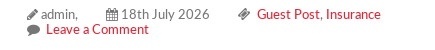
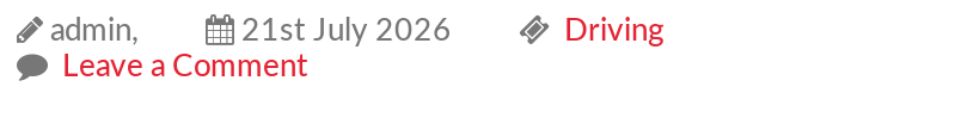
[118,8,381,21] 18th July 2026 | Guest Post, Insurance -> [234,16,665,47] 21st July 2026 | Driving

